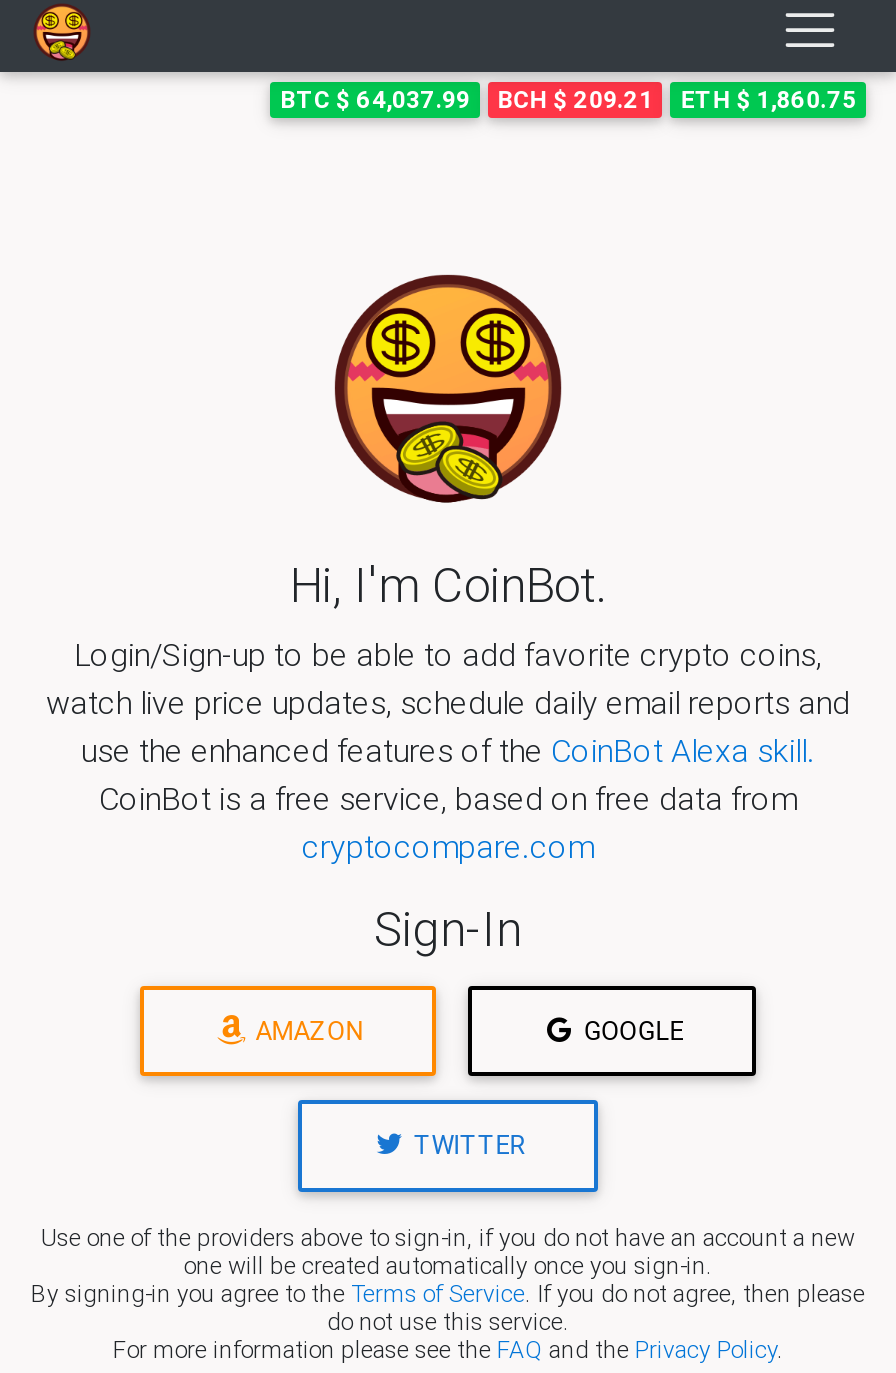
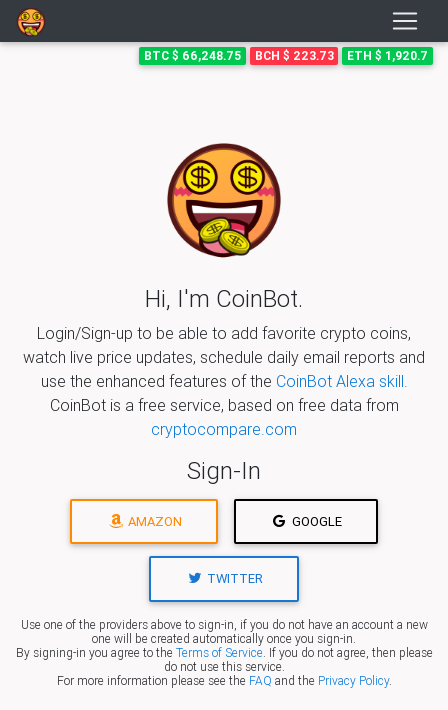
[280,83,470,113] BTC$ 64,037.99 -> [144,48,241,63] BTC$ 66,248.75
[497,83,653,113] BCH$ 209.21 -> [255,48,334,63] BCH$ 223.73
[680,83,856,113] ETH$ 1,860.75 -> [347,48,428,63] ETH$ 1,920.7

